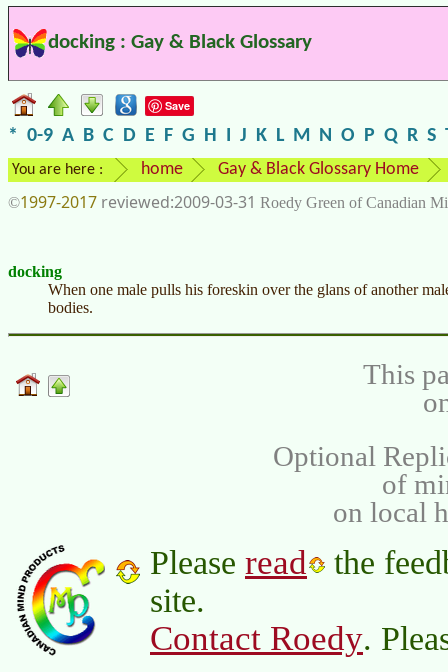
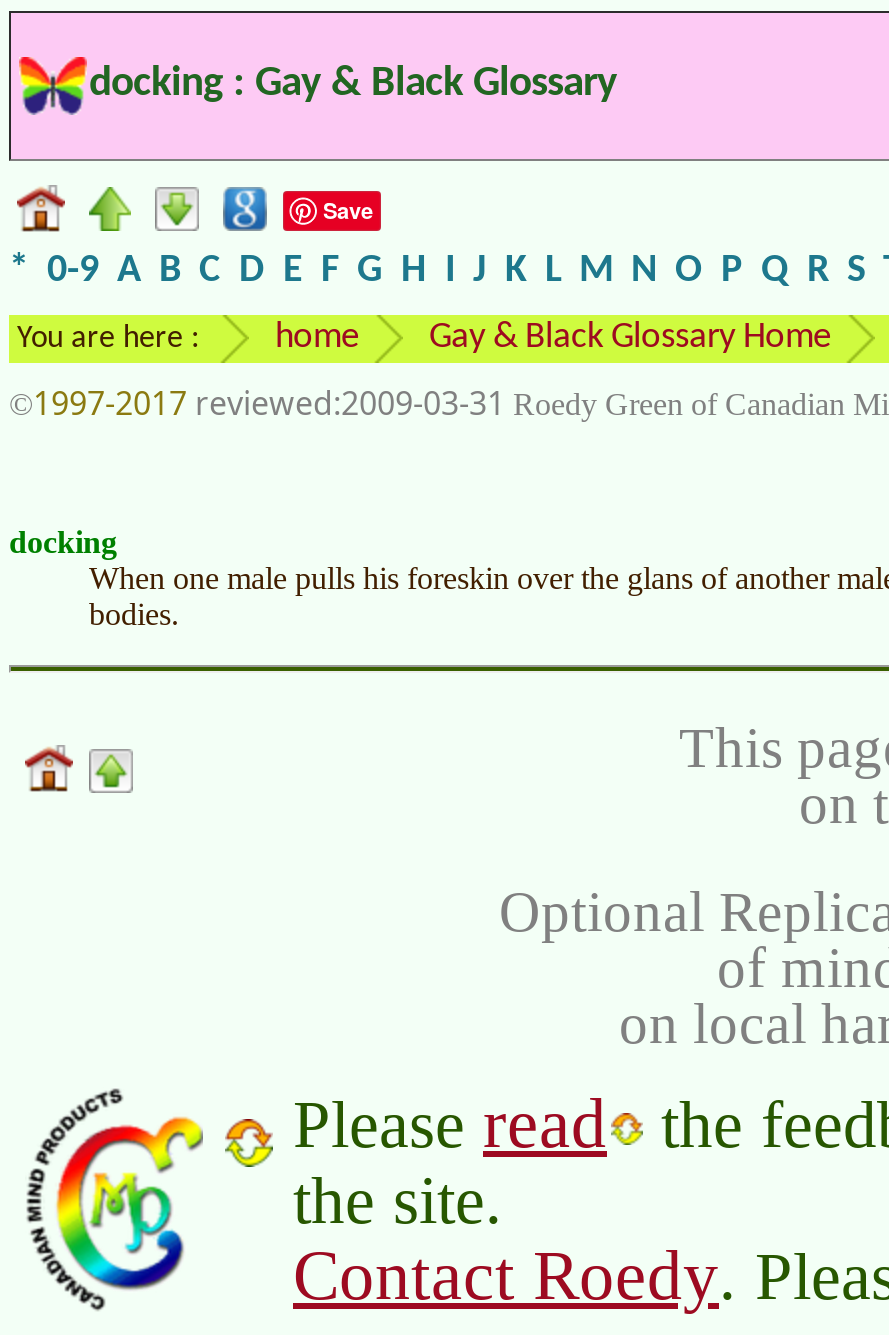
[150,582,205,619] site. -> [293,1164,503,1238] the site.

